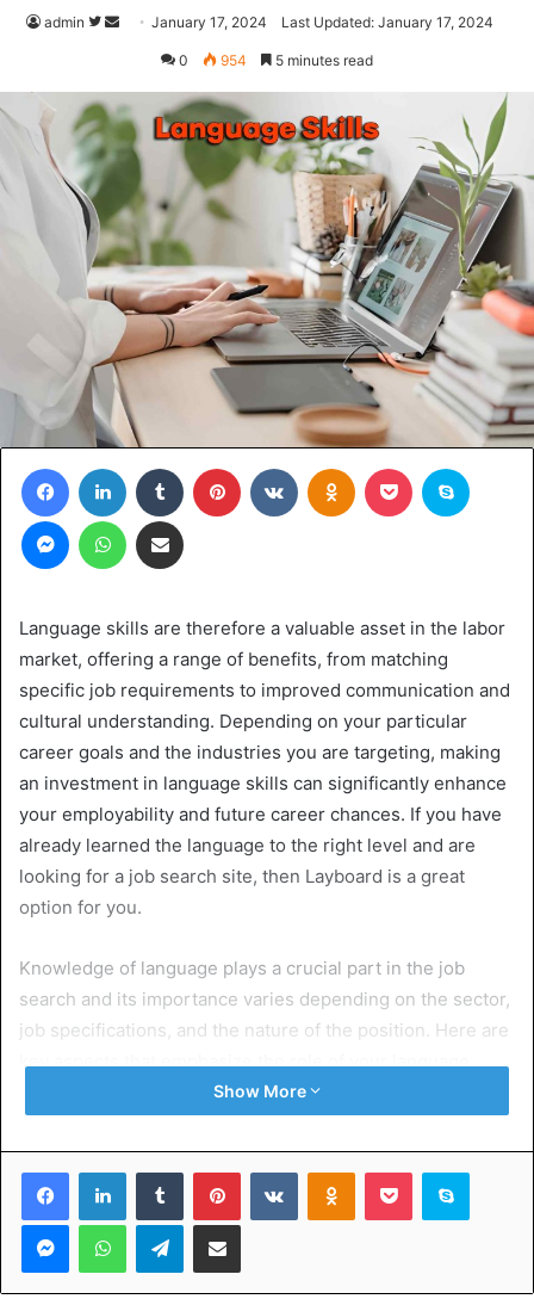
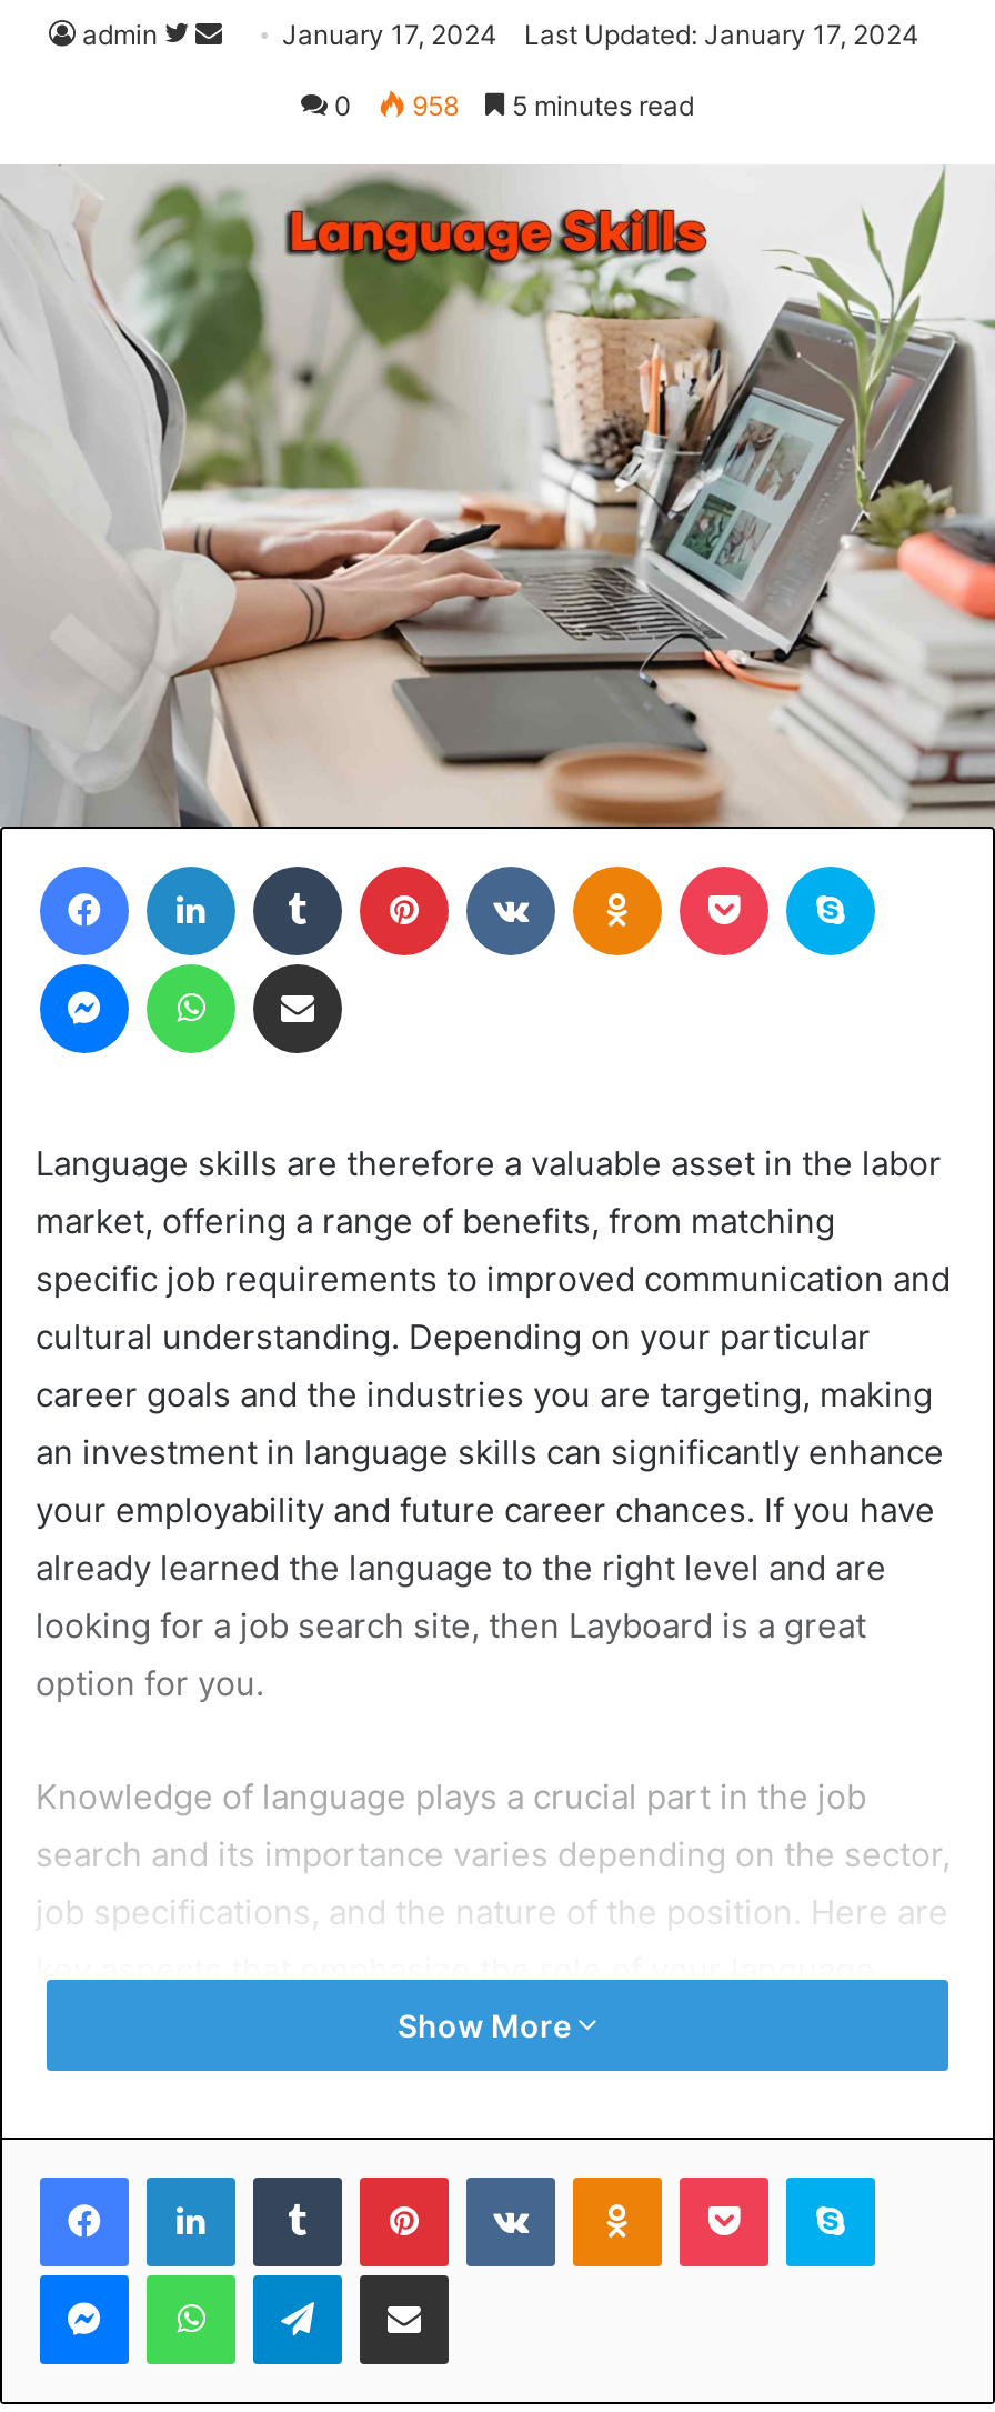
[179,51,373,69] 0 954 5 minutes read -> [334,88,694,121] 0 958 5 minutes read

